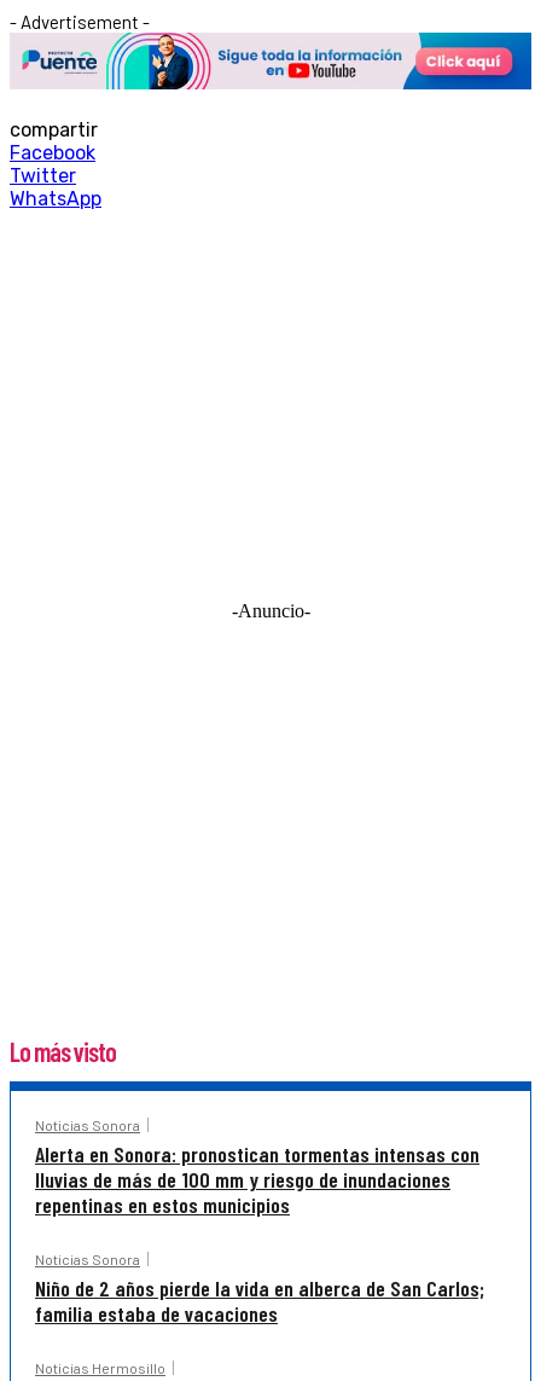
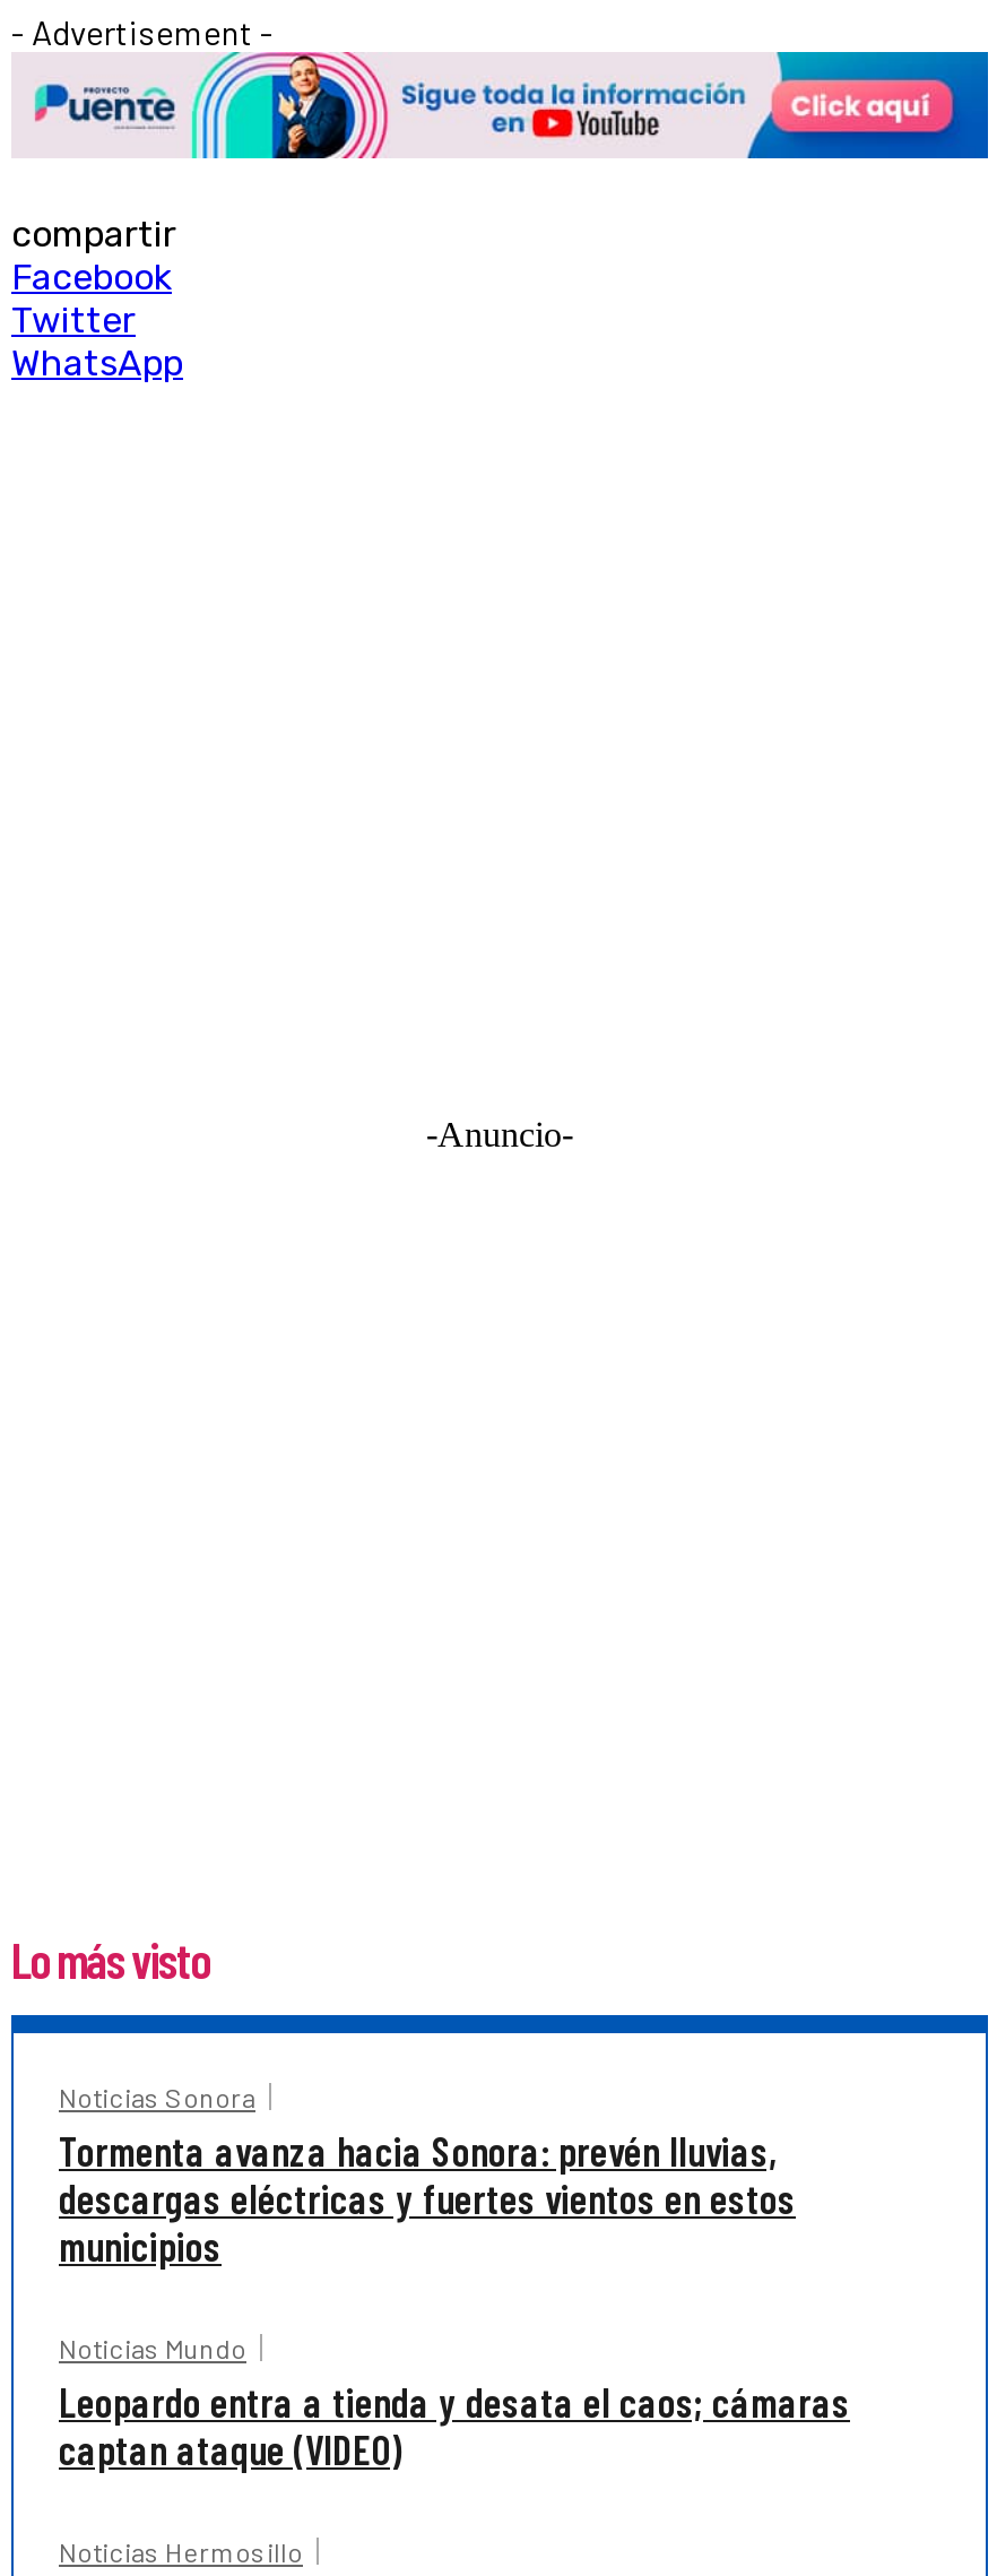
[35,1141,479,1218] Alerta en Sonora: pronostican tormentas intensas con | lluvias de más de 100 mm y riesgo de inundaciones | repentinas en estos municipios -> [59,2126,796,2271] Tormenta avanza hacia Sonora: prevén lluvias, | descargas eléctricas y fuertes vientos en estos | municipios
[35,1251,484,1327] Noticias Sonora | Niño de 2 años pierde la vida en alberca de San Carlos; | familia estaba de vacaciones -> [59,2332,850,2474] Noticias Mundo | Leopardo entra a tienda y desata el caos; cámaras | captan ataque (VIDEO)

